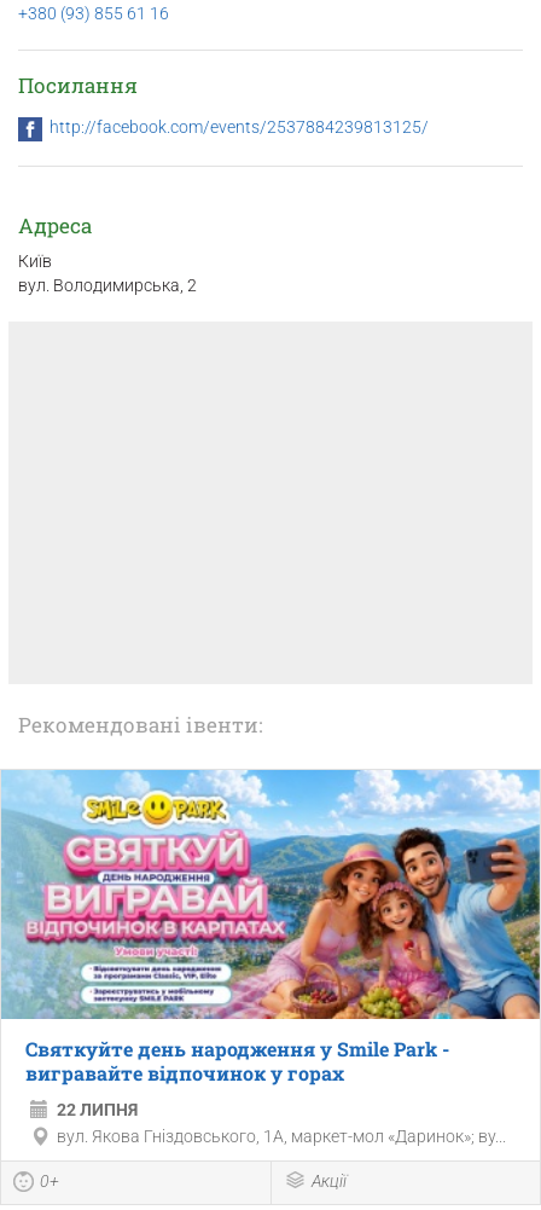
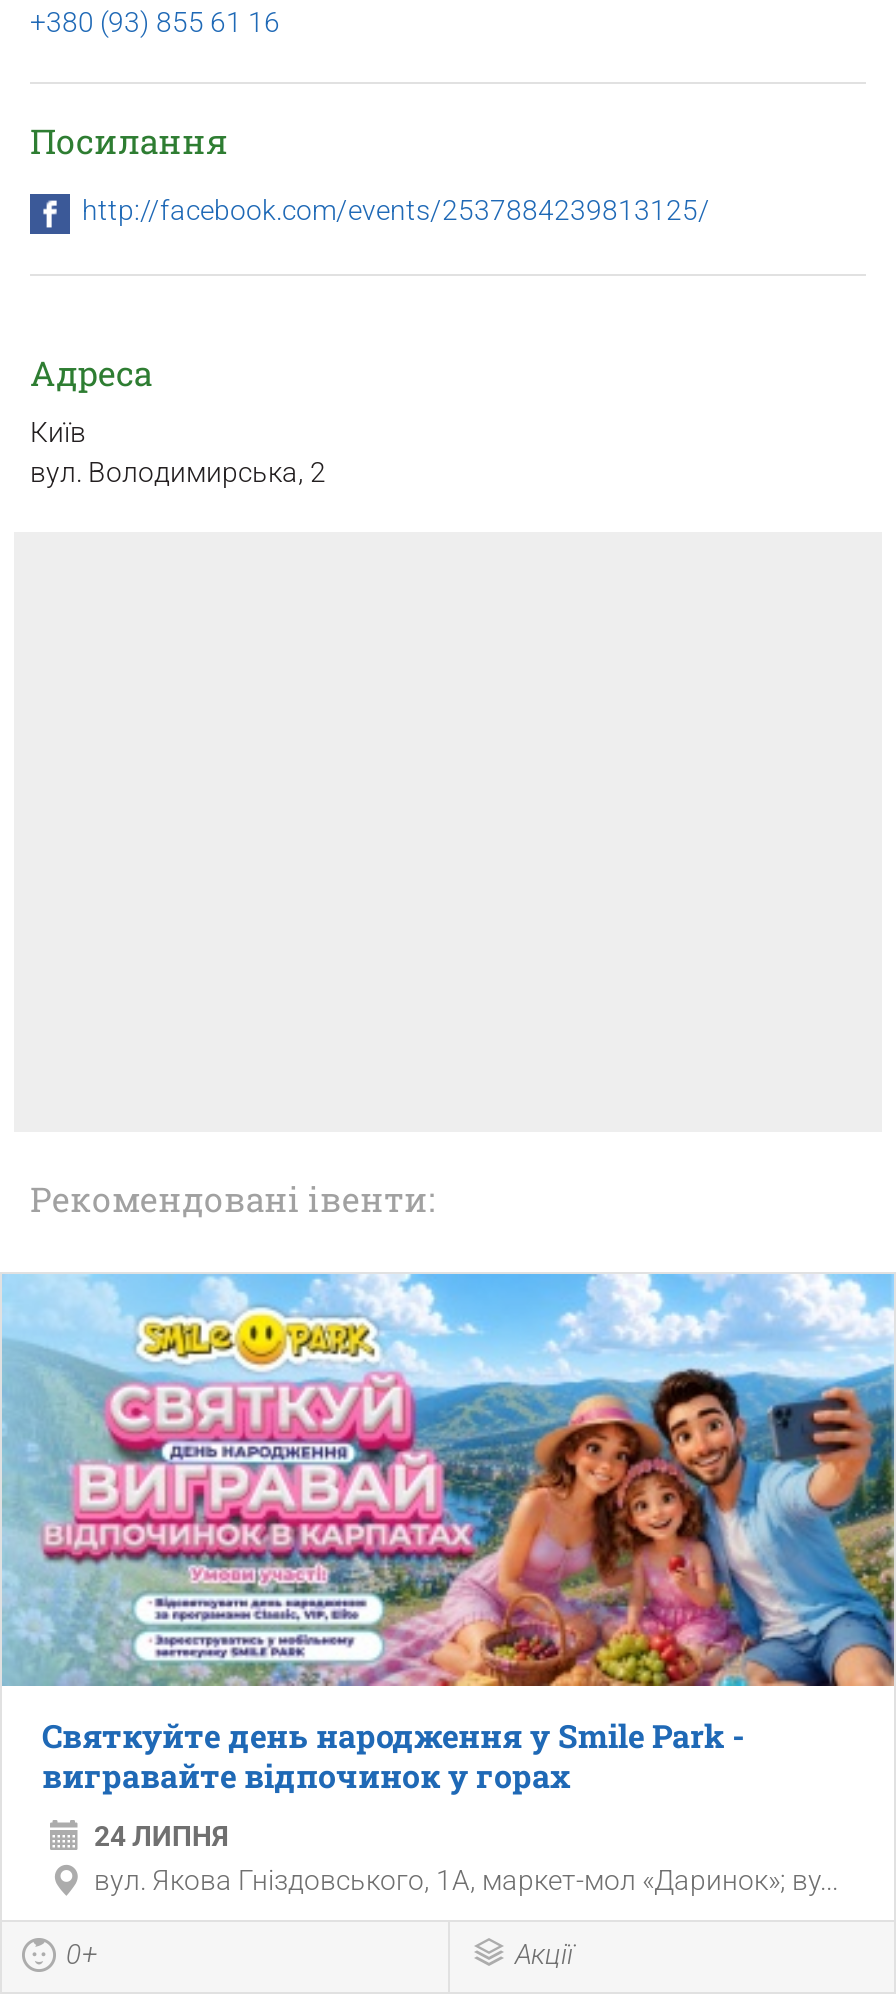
[57,1100,138,1120] 22 ЛИПНЯ -> [94,1821,228,1853] 24 ЛИПНЯ

